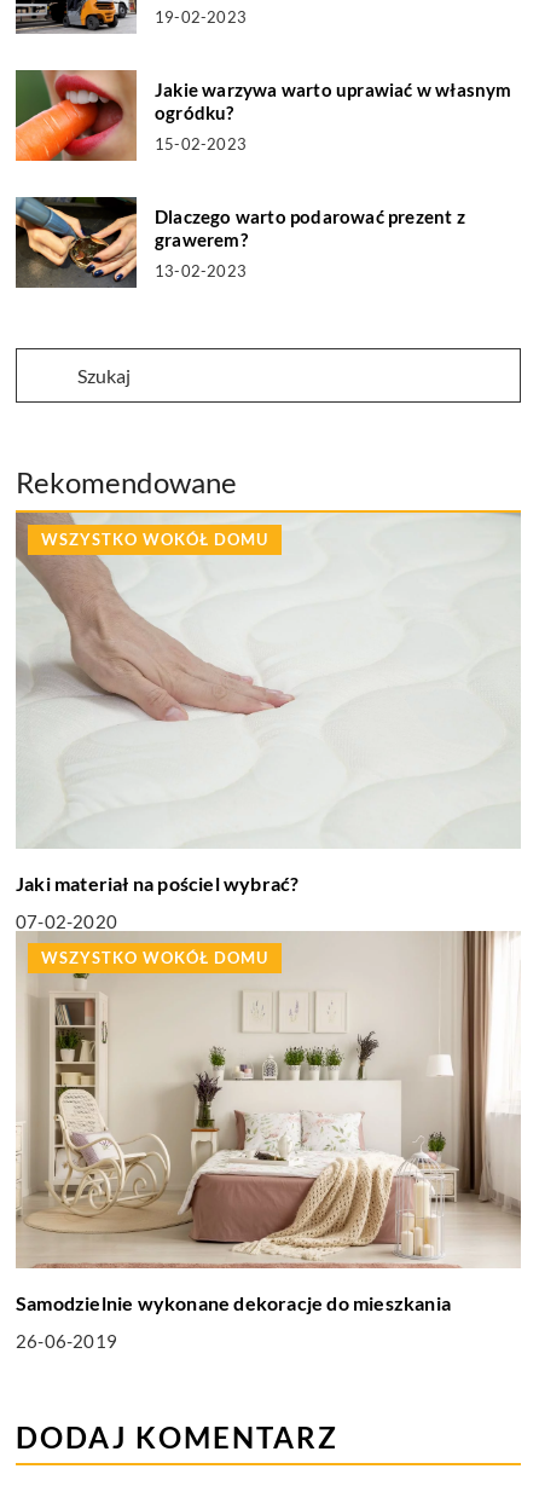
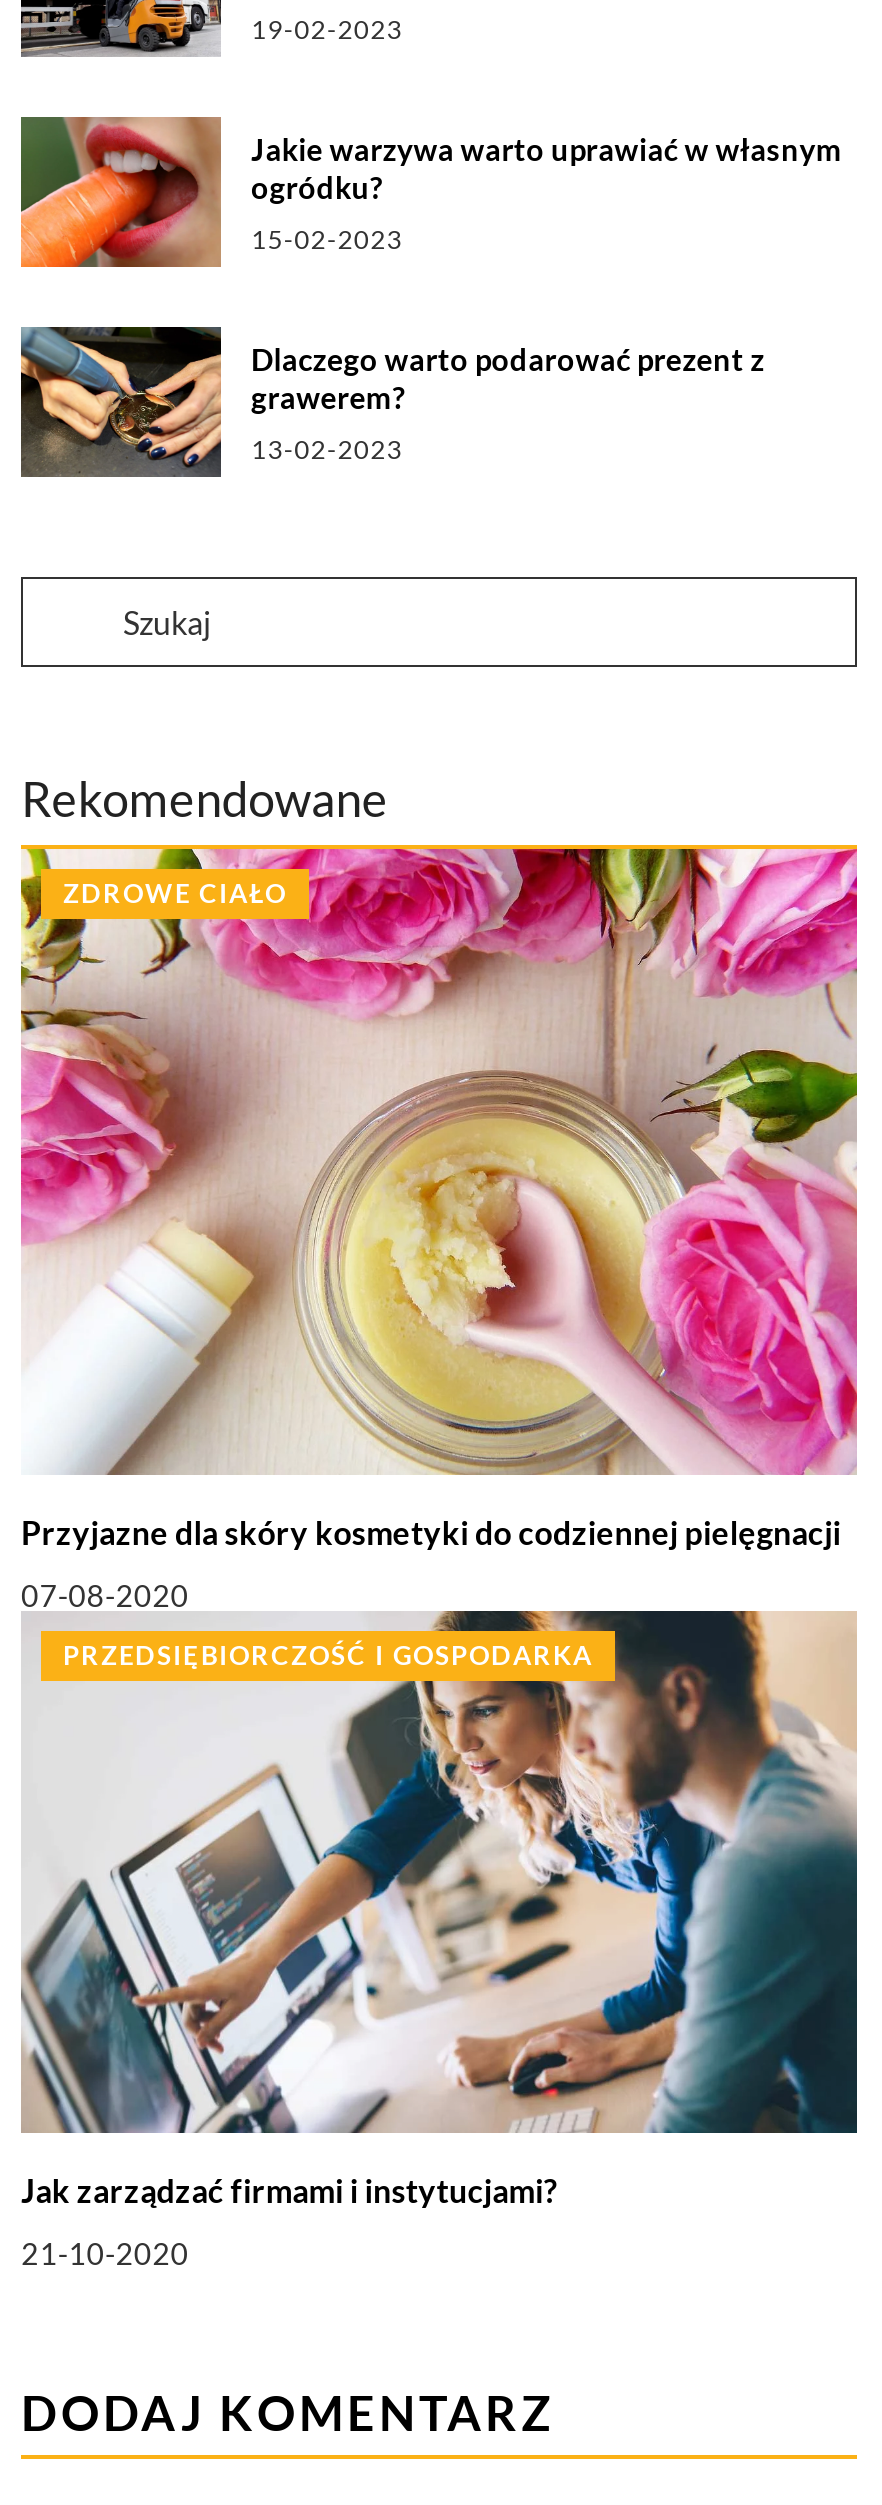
[15,509,521,871] [image] | WSZYSTKO WOKÓŁ DOMU -> [19,844,859,1478] [image] | ZDROWE CIAŁO
[16,872,299,895] Jaki materiał na pościel wybrać? -> [21,1513,841,1551] Przyjazne dla skóry kosmetyki do codziennej pielęgnacji
[16,911,117,933] 07-02-2020 -> [21,1577,189,1613] 07-08-2020
[16,947,522,1270] [image] | WSZYSTKO WOKÓŁ DOMU -> [23,1576,859,2134] [image] | PRZEDSIĘBIORCZOŚĆ I GOSPODARKA
[16,1291,451,1314] Samodzielnie wykonane dekoracje do mieszkania -> [21,2171,558,2209] Jak zarządzać firmami i instytucjami?
[16,1330,117,1352] 26-06-2019 -> [21,2235,189,2271] 21-10-2020

